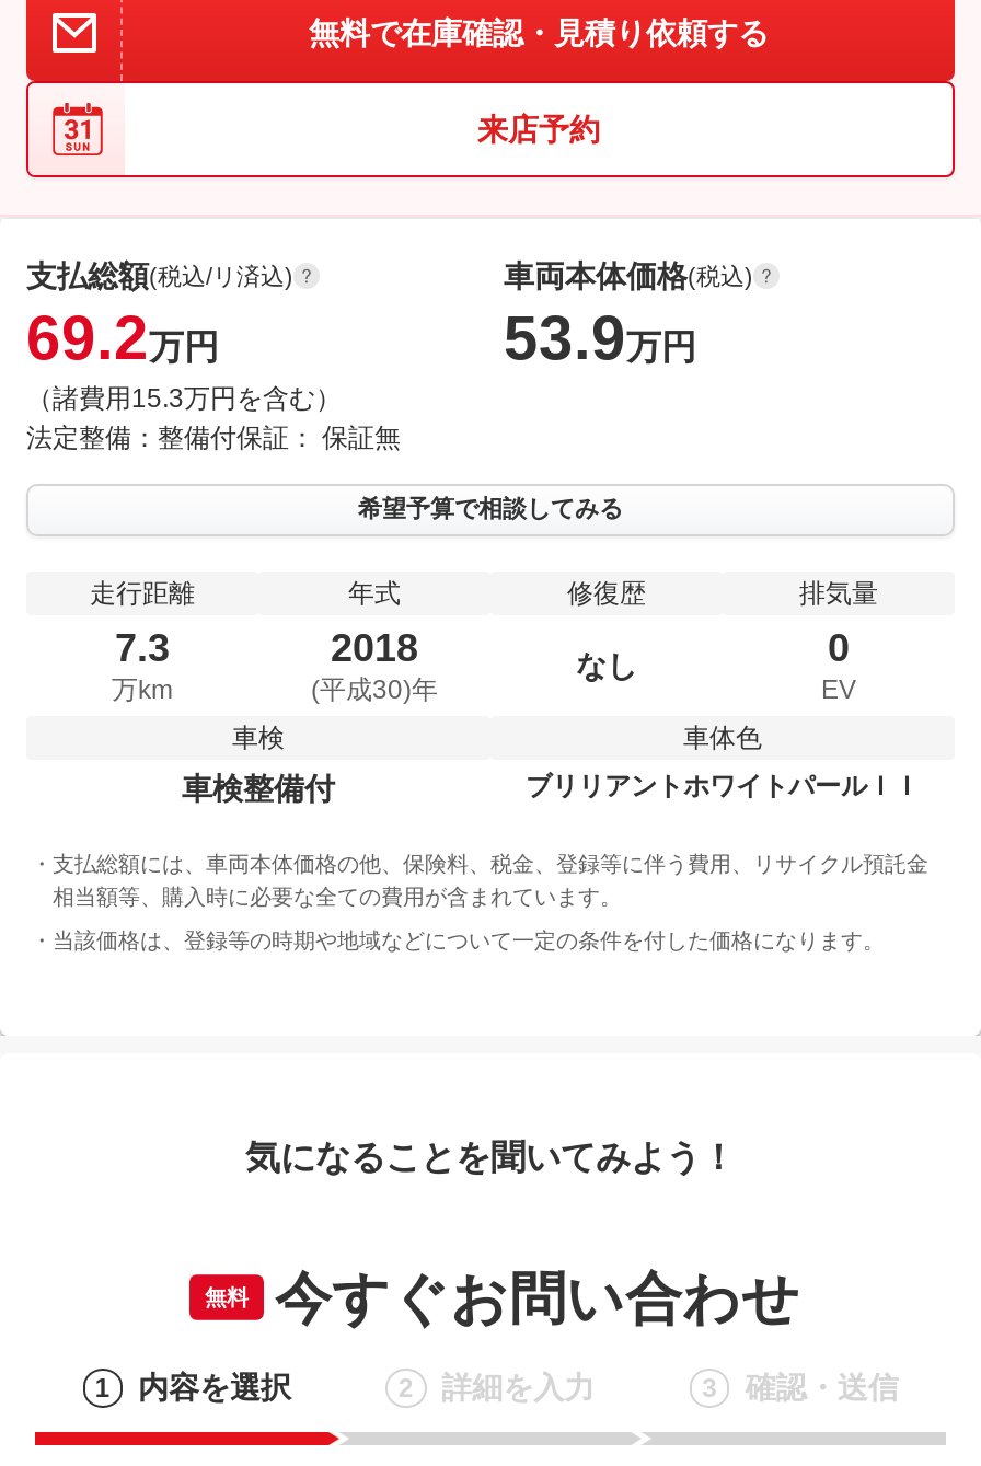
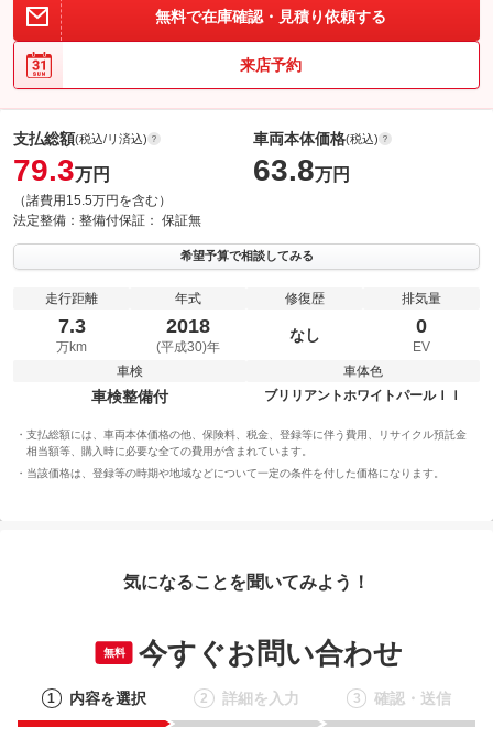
[26,303,219,371] 69.2万円 -> [13,153,110,187] 79.3万円
[504,303,696,371] 53.9万円 -> [253,153,350,187] 63.8万円
[26,382,342,413] （諸費用15.3万円を含む） -> [13,192,172,208] （諸費用15.5万円を含む）

